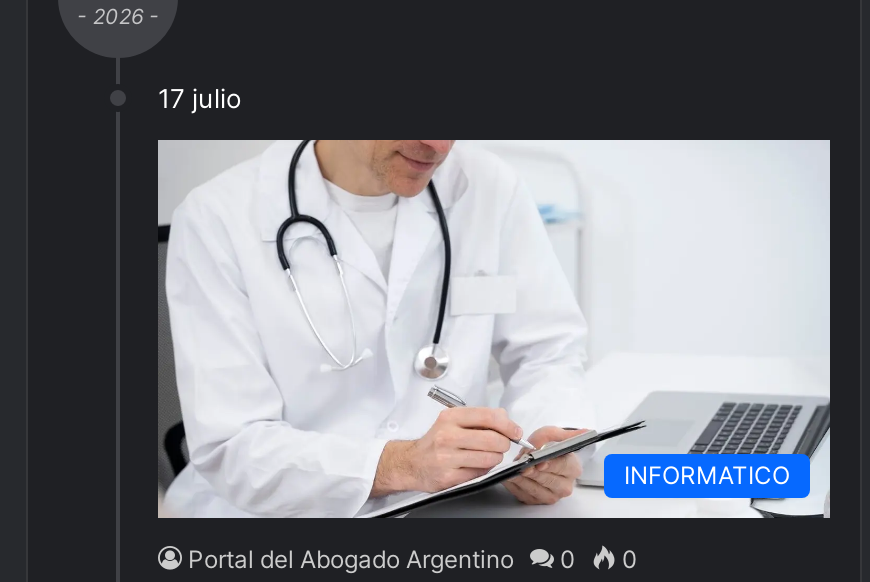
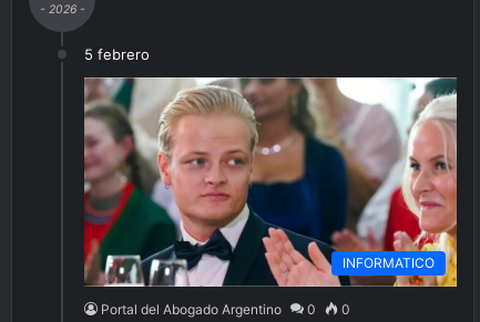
[158,82,242,114] 17 julio -> [84,45,150,63] 5 febrero
[156,138,832,520] [image] -> [83,76,458,288] [image]

